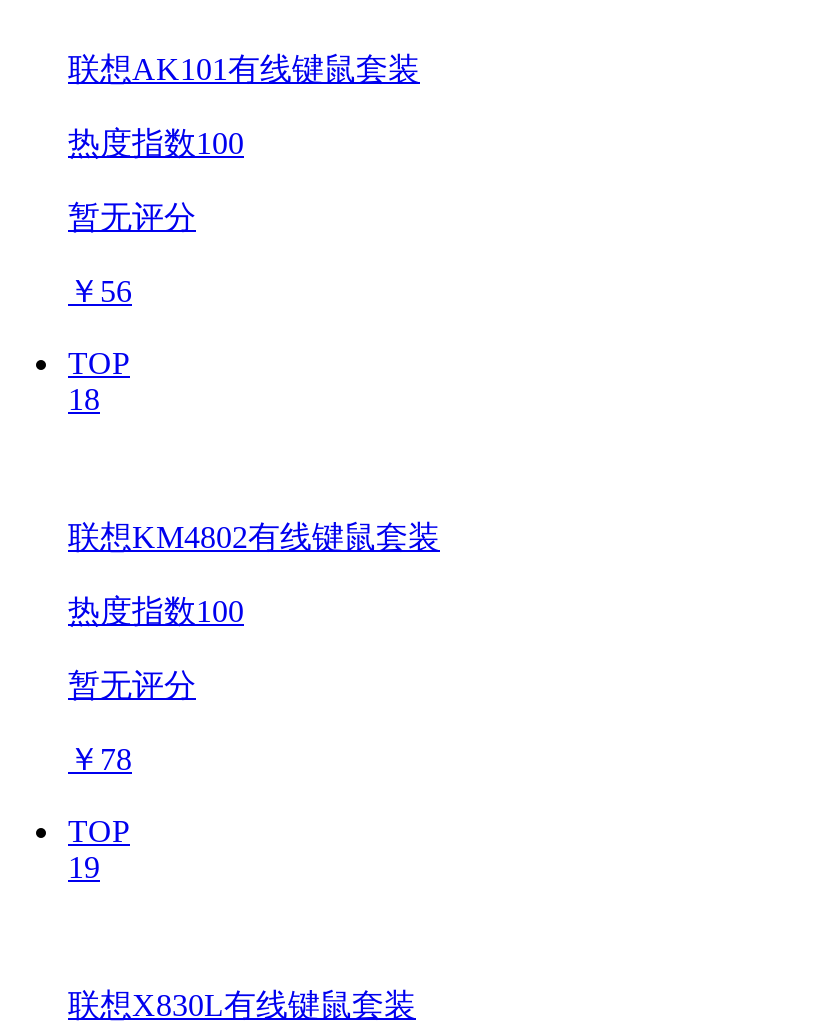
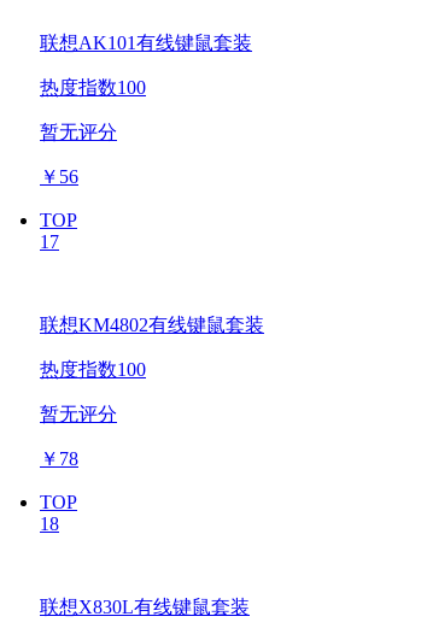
[68,382,100,416] 18 -> [40,231,59,252] 17
[68,850,100,884] 19 -> [40,513,59,534] 18

